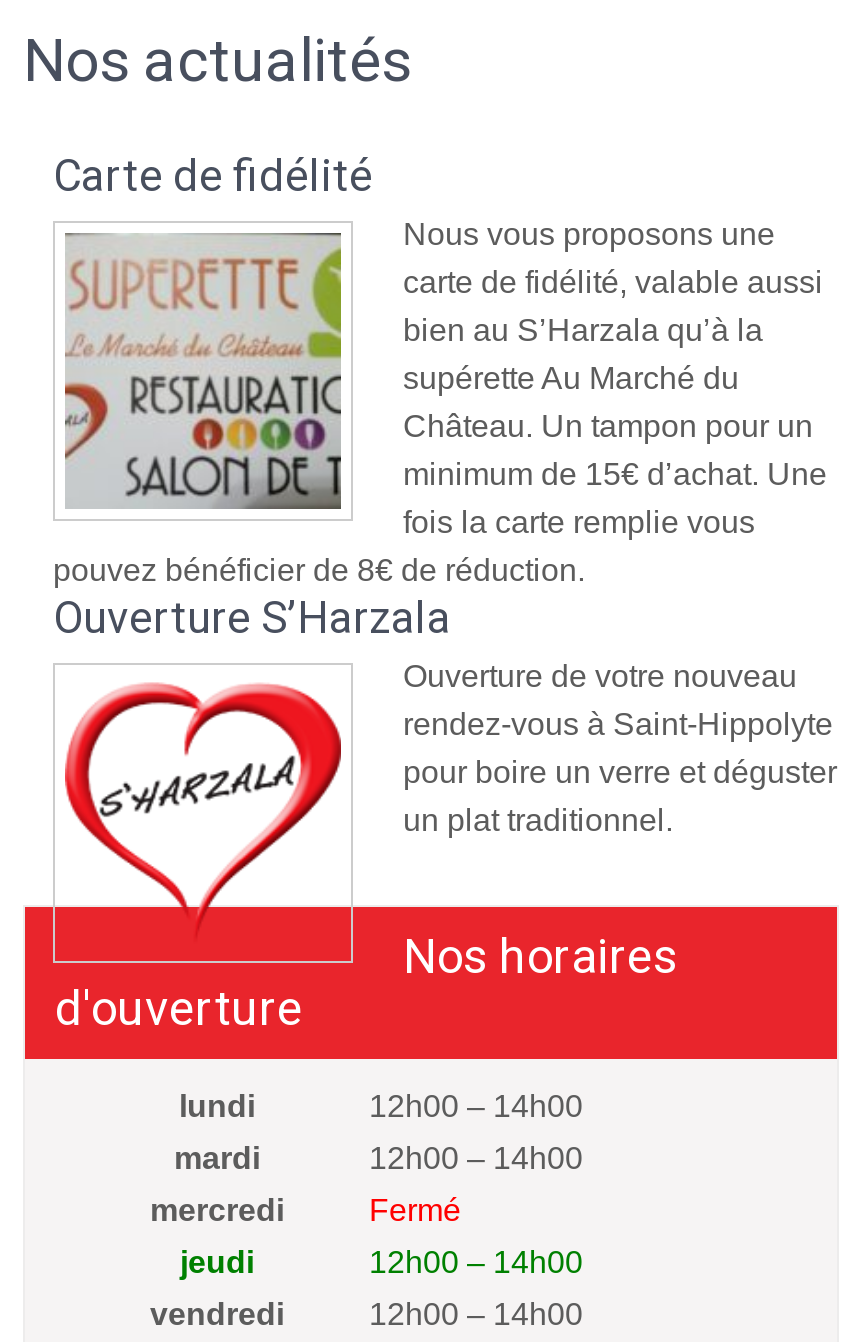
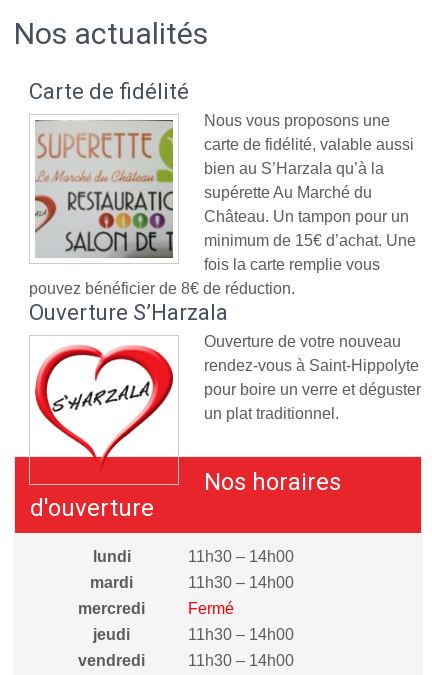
[369,1088,583,1122] 12h00 – 14h00 -> [188,548,294,565] 11h30 – 14h00
[369,1140,583,1174] 12h00 – 14h00 -> [188,574,294,591] 11h30 – 14h00
[369,1244,583,1278] 12h00 – 14h00 -> [188,626,294,643] 11h30 – 14h00
[369,1296,583,1330] 12h00 – 14h00 -> [188,652,294,669] 11h30 – 14h00

